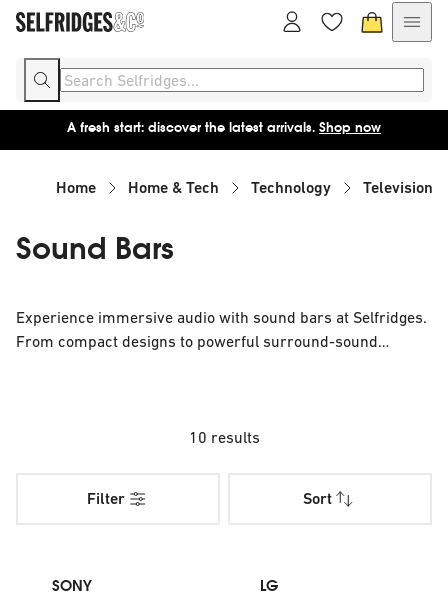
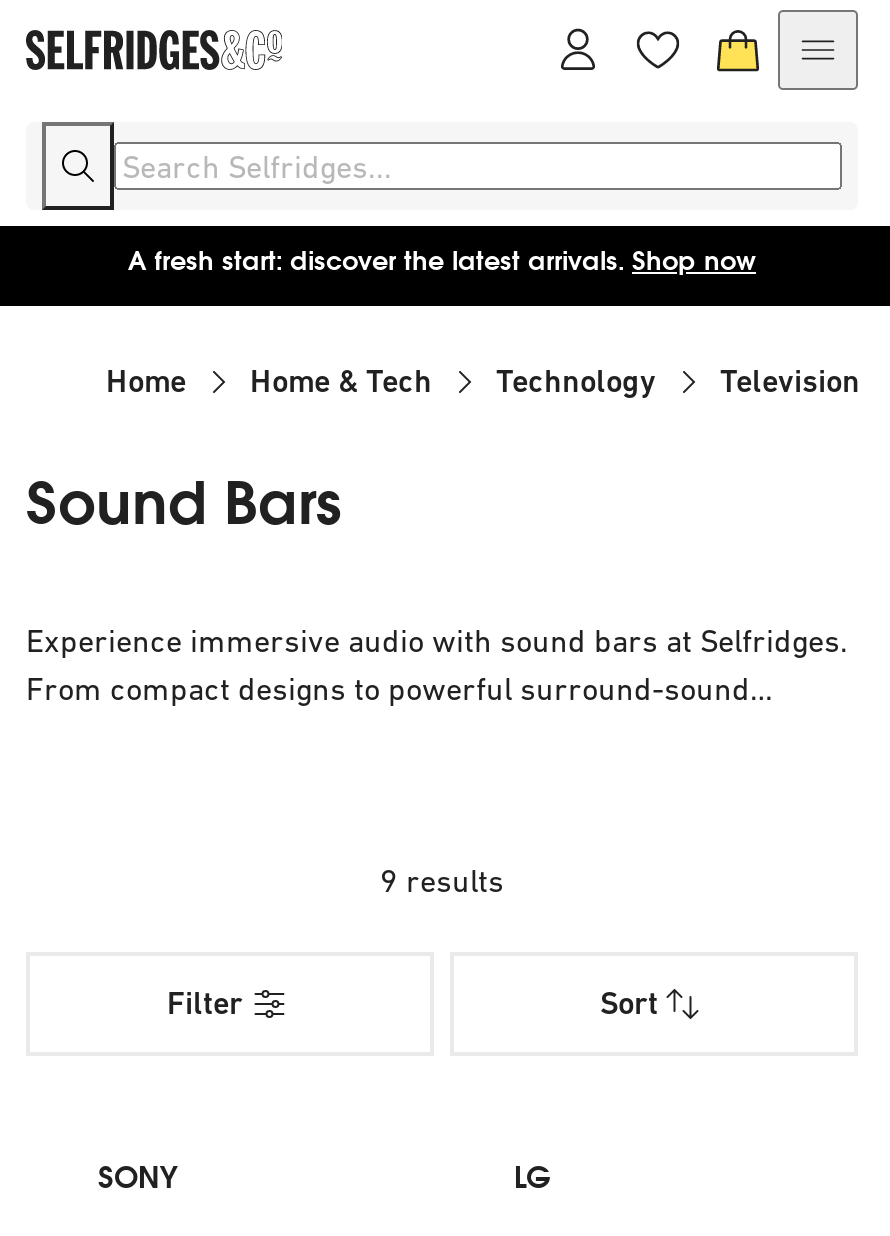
[188,428,259,446] 10 results -> [380,862,504,898] 9 results

